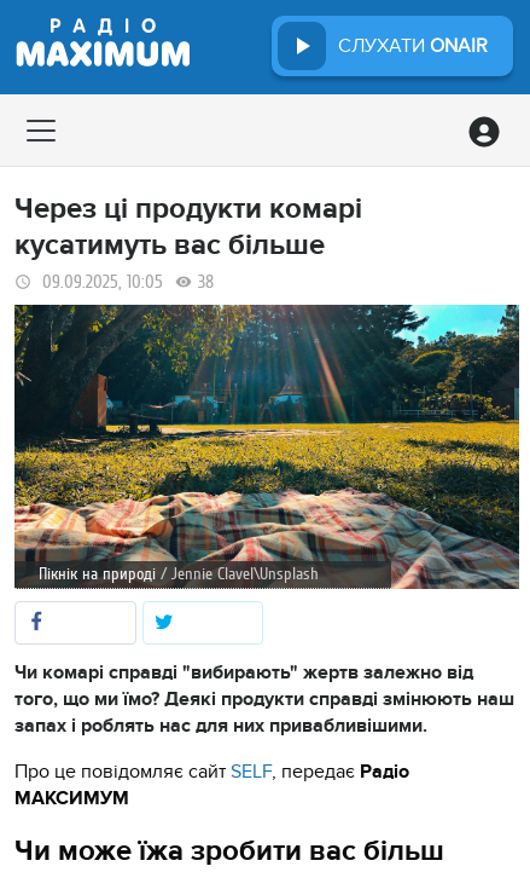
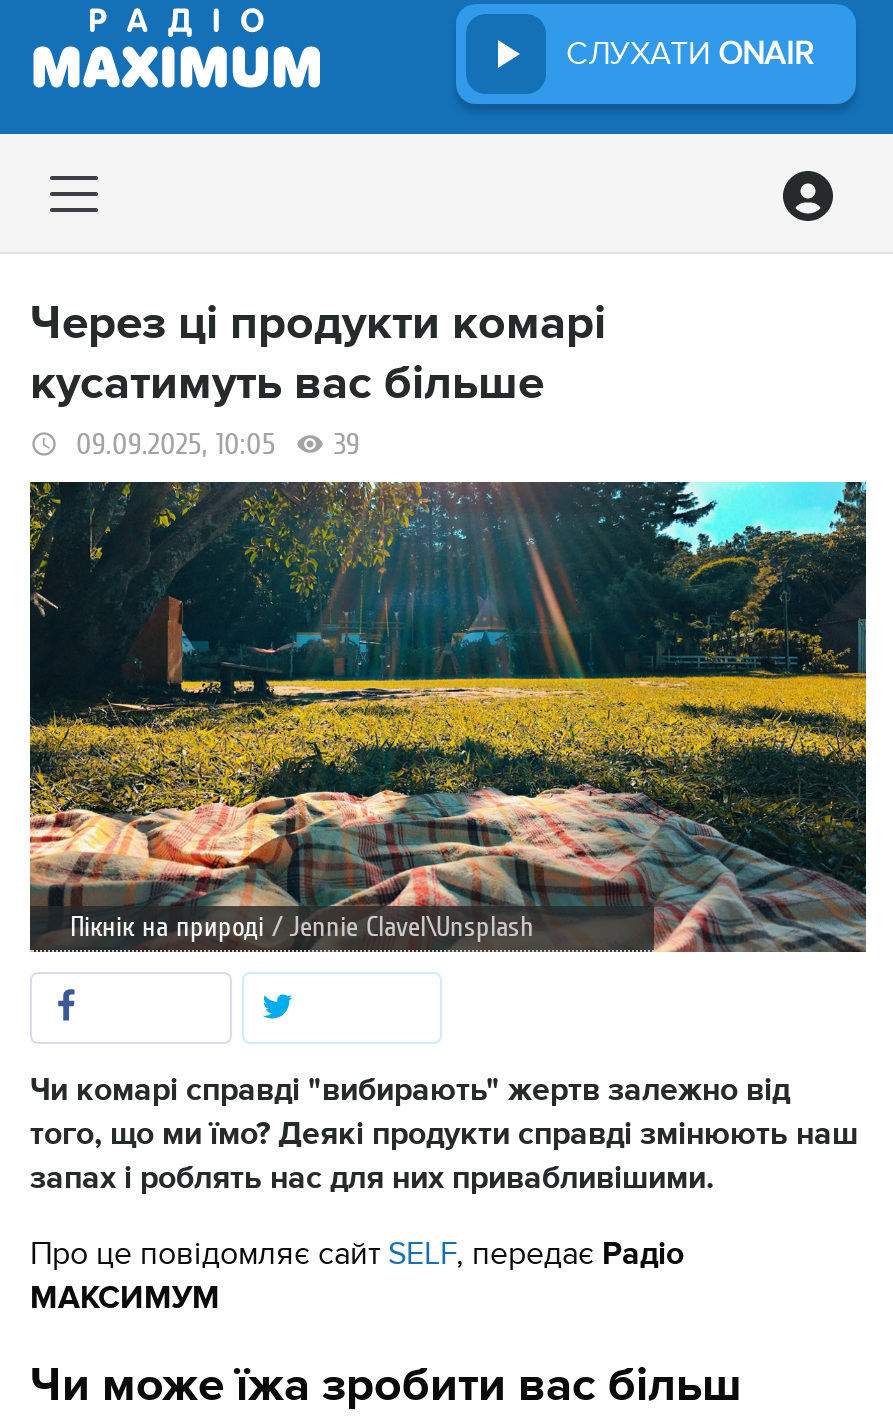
[42,272,214,293] 09.09.2025, 10:05 38 -> [76,428,360,462] 09.09.2025, 10:05 39

